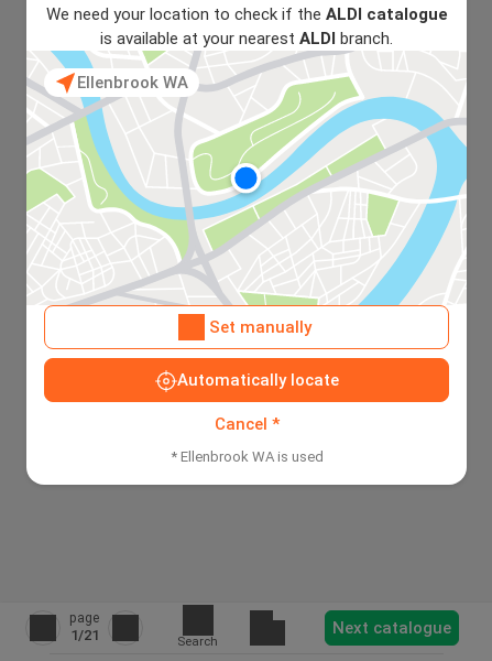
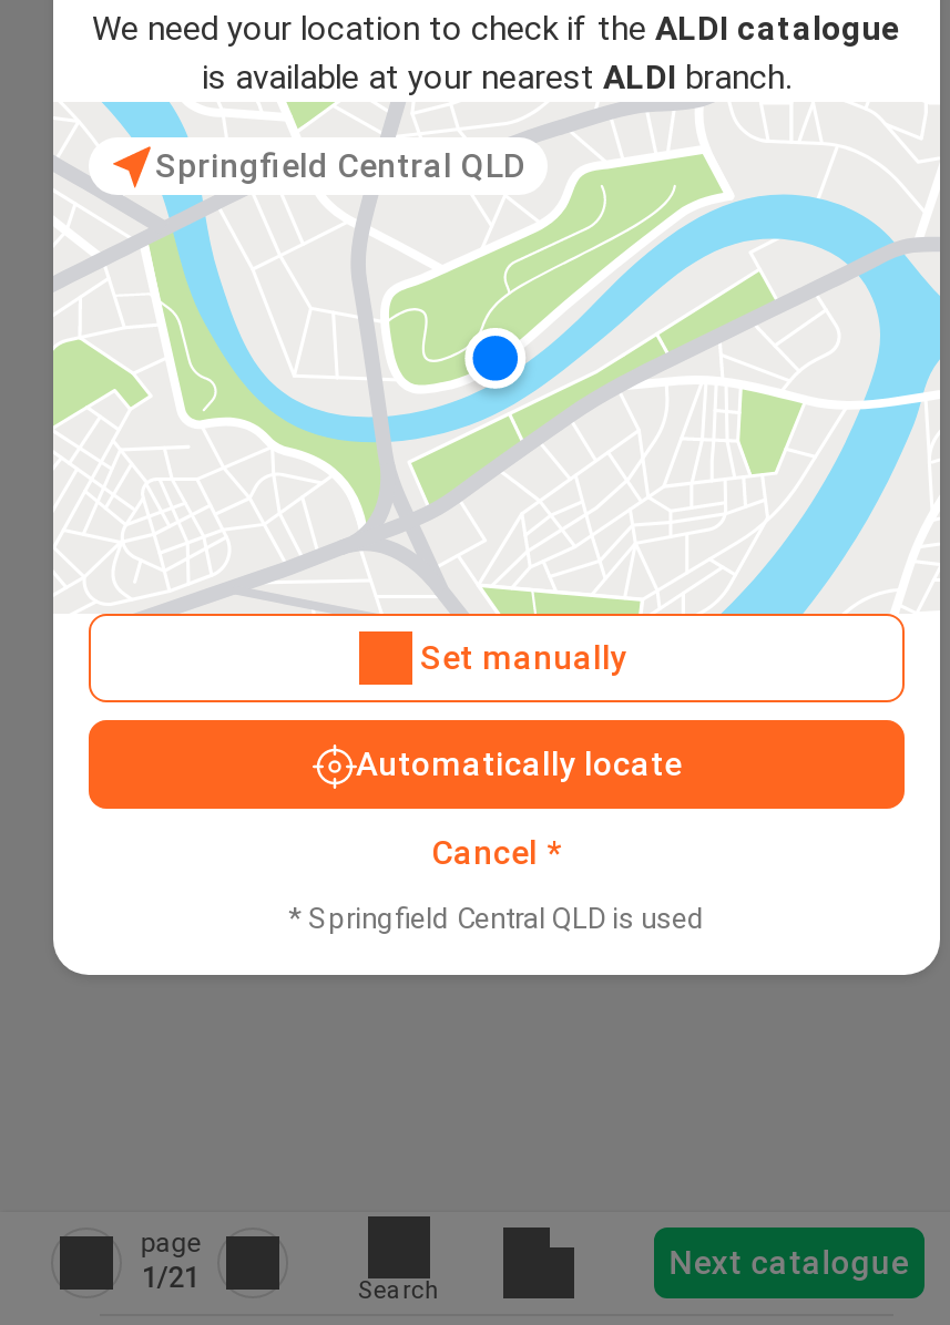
[77,72,188,92] Ellenbrook WA -> [155,146,525,185] Springfield Central QLD
[170,449,323,465] * Ellenbrook WA is used -> [288,902,705,936] * Springfield Central QLD is used

